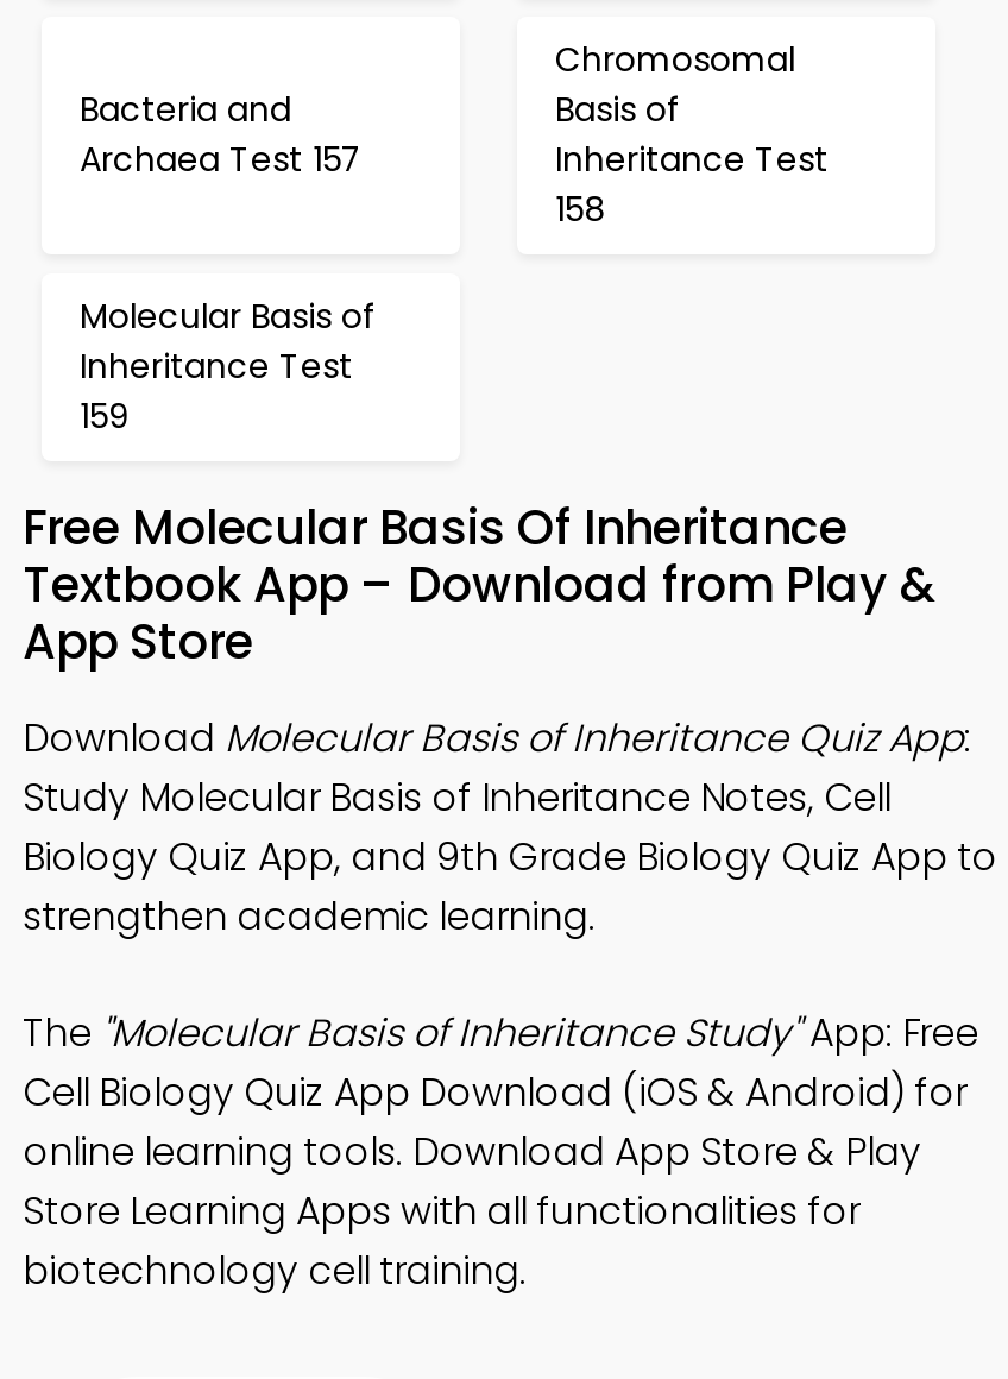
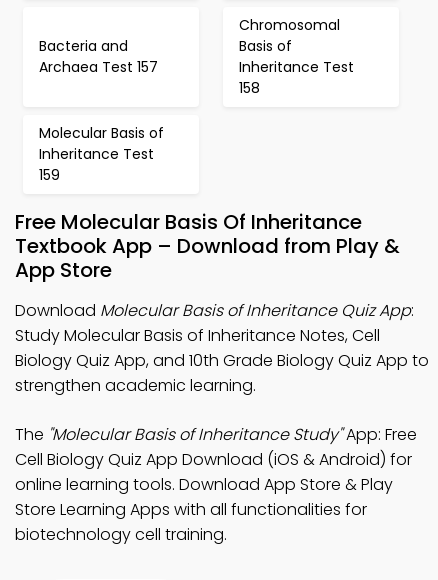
[23,830,997,884] Biology Quiz App, and 9th Grade Biology Quiz App to -> [15,349,429,372] Biology Quiz App, and 10th Grade Biology Quiz App to

